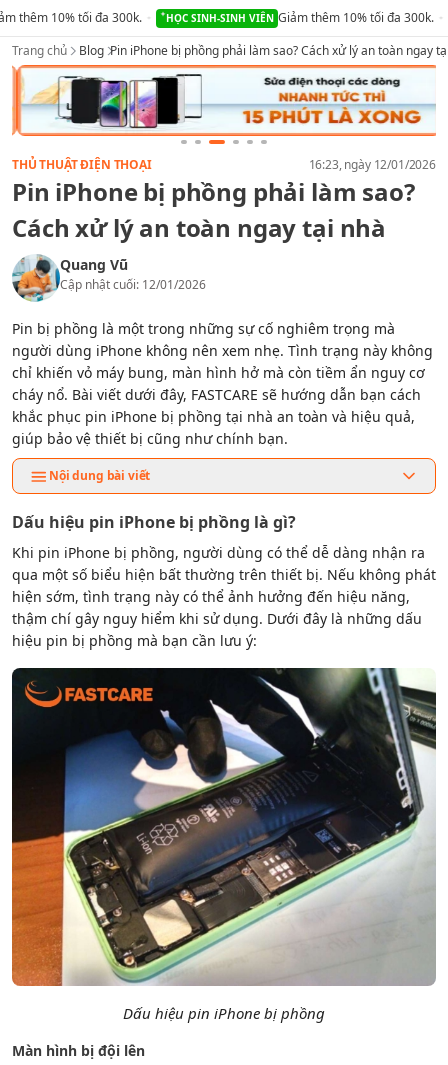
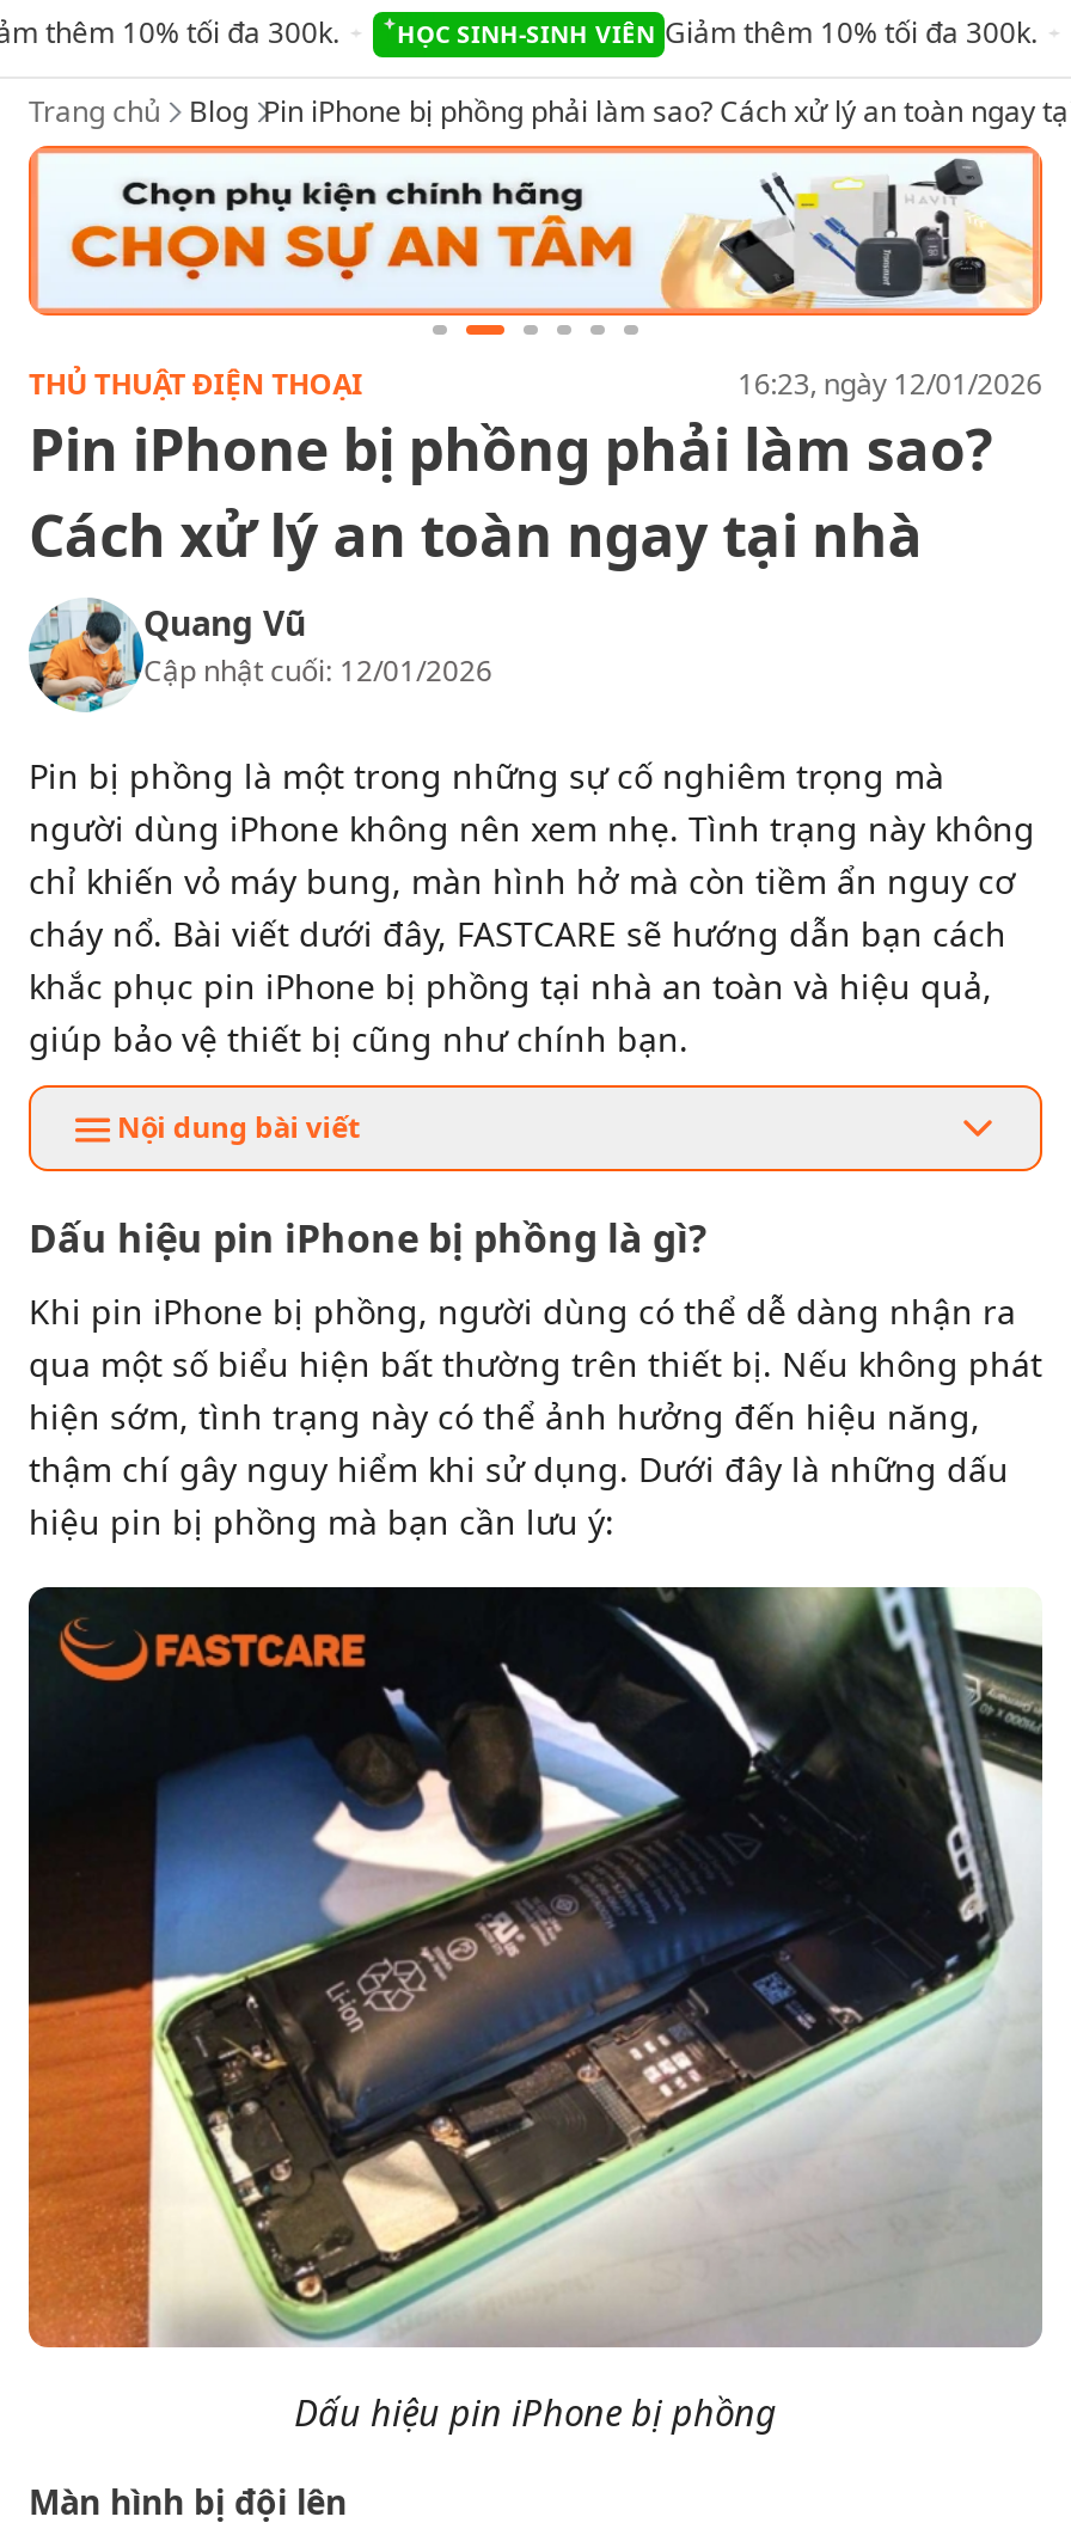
[12,64,436,145] [image] -> [29,143,1045,337] [image]

